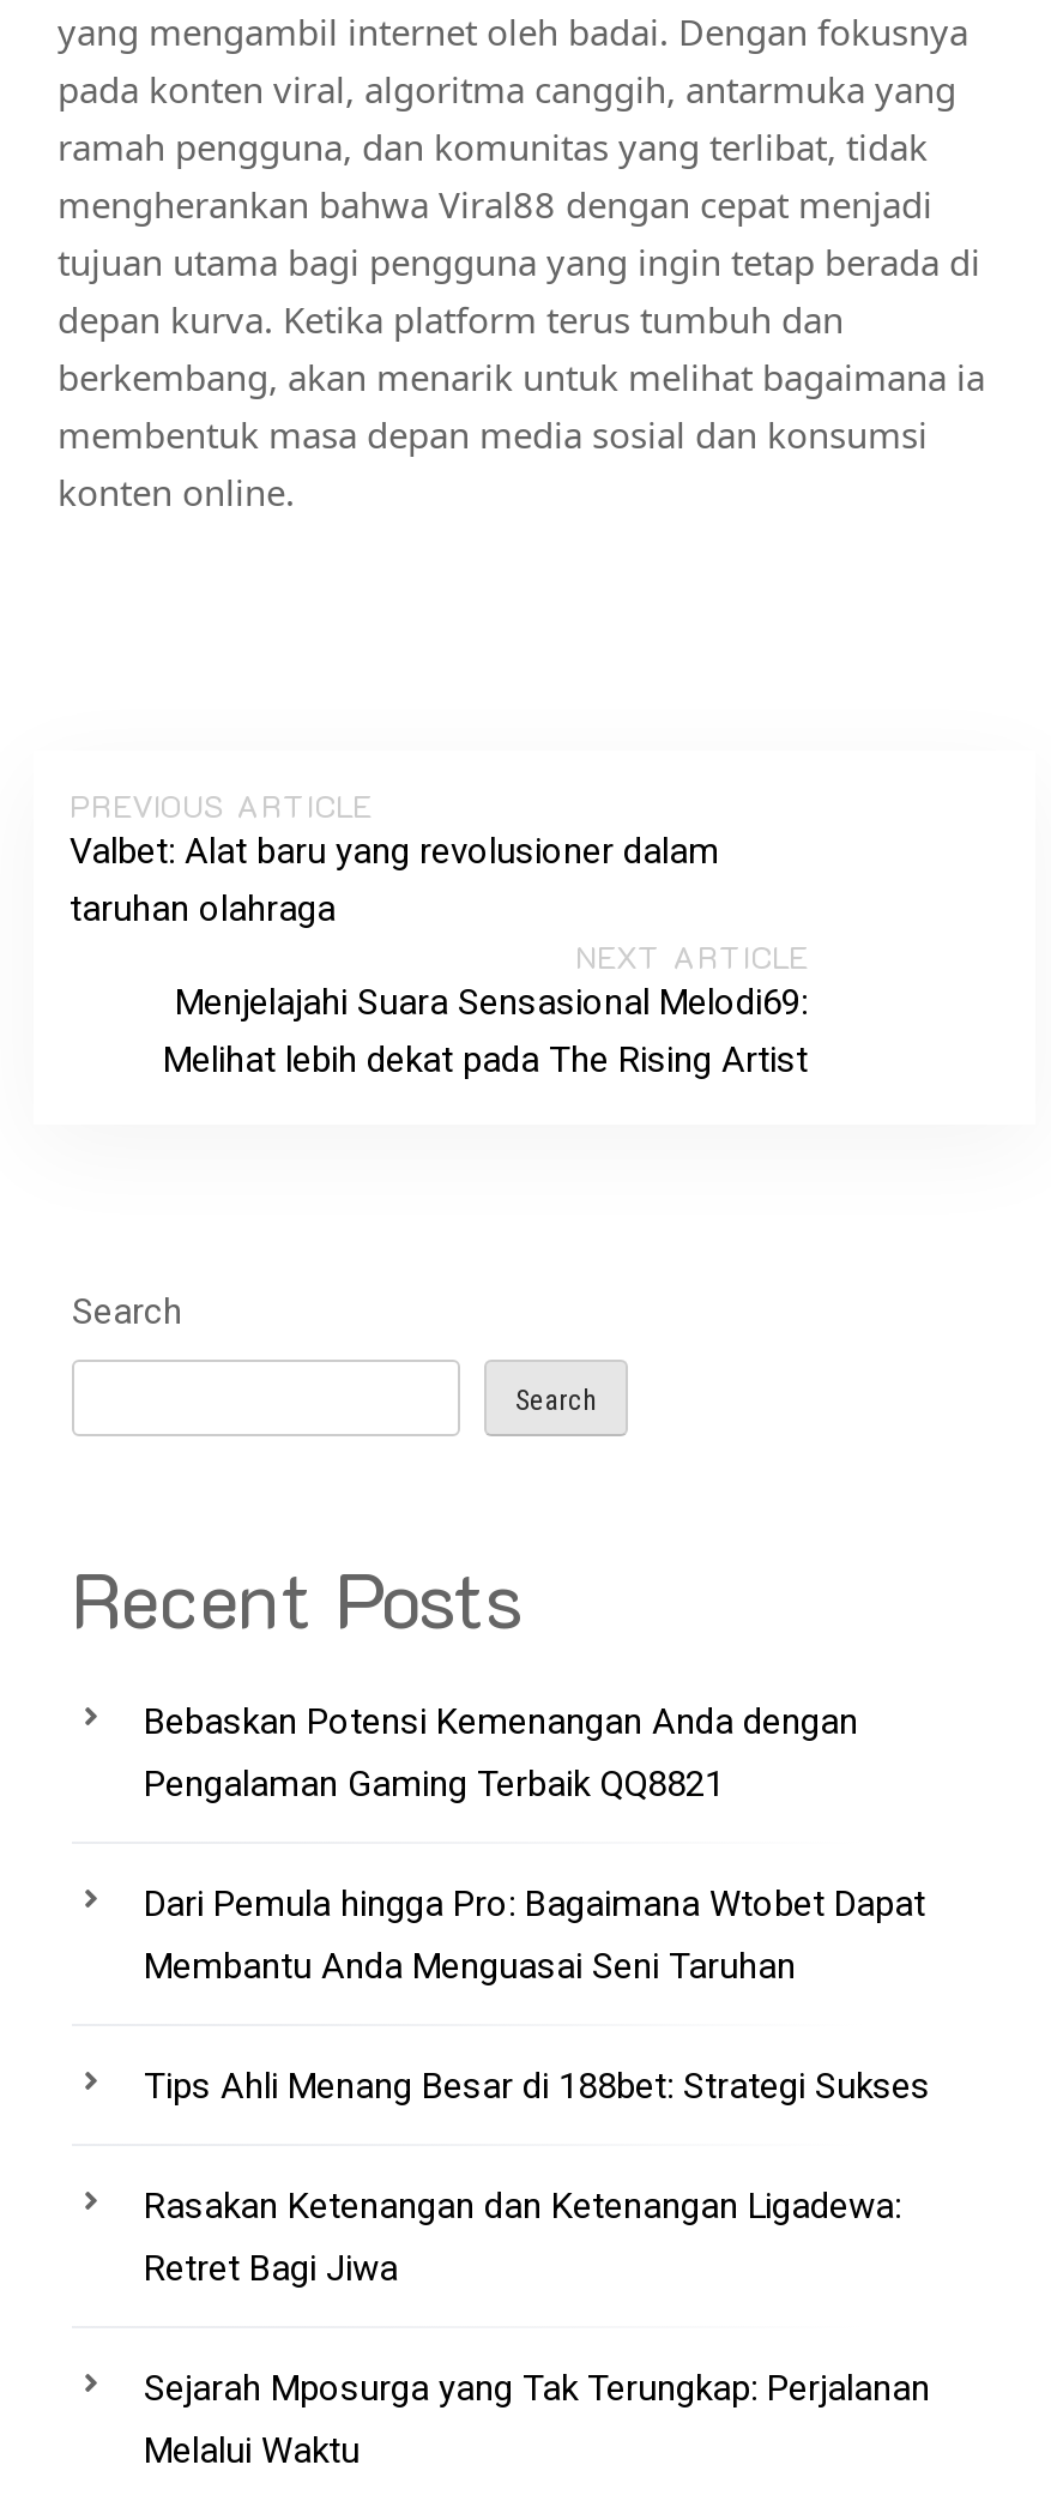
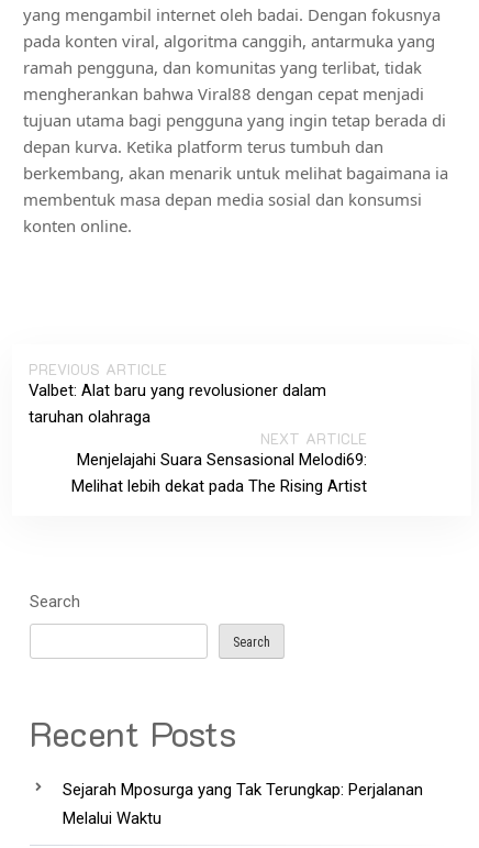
[144,1701,930,2290] Bebaskan Potensi Kemenangan Anda dengan | Pengalaman Gaming Terbaik QQ8821 | Dari Pemula hingga Pro: Bagaimana Wtobet Dapat | Membantu Anda Menguasai Seni Taruhan | Tips Ahli Menang Besar di 188bet: Strategi Sukses | Rasakan Ketenangan dan Ketenangan Ligadewa: | Retret Bagi Jiwa -> none

